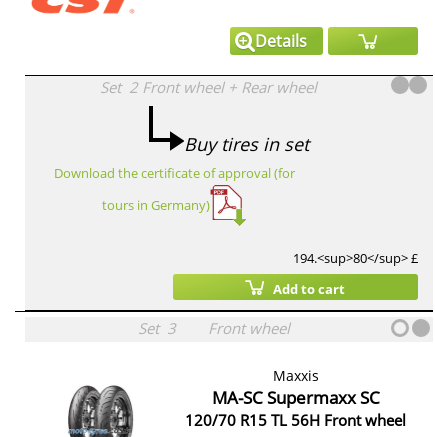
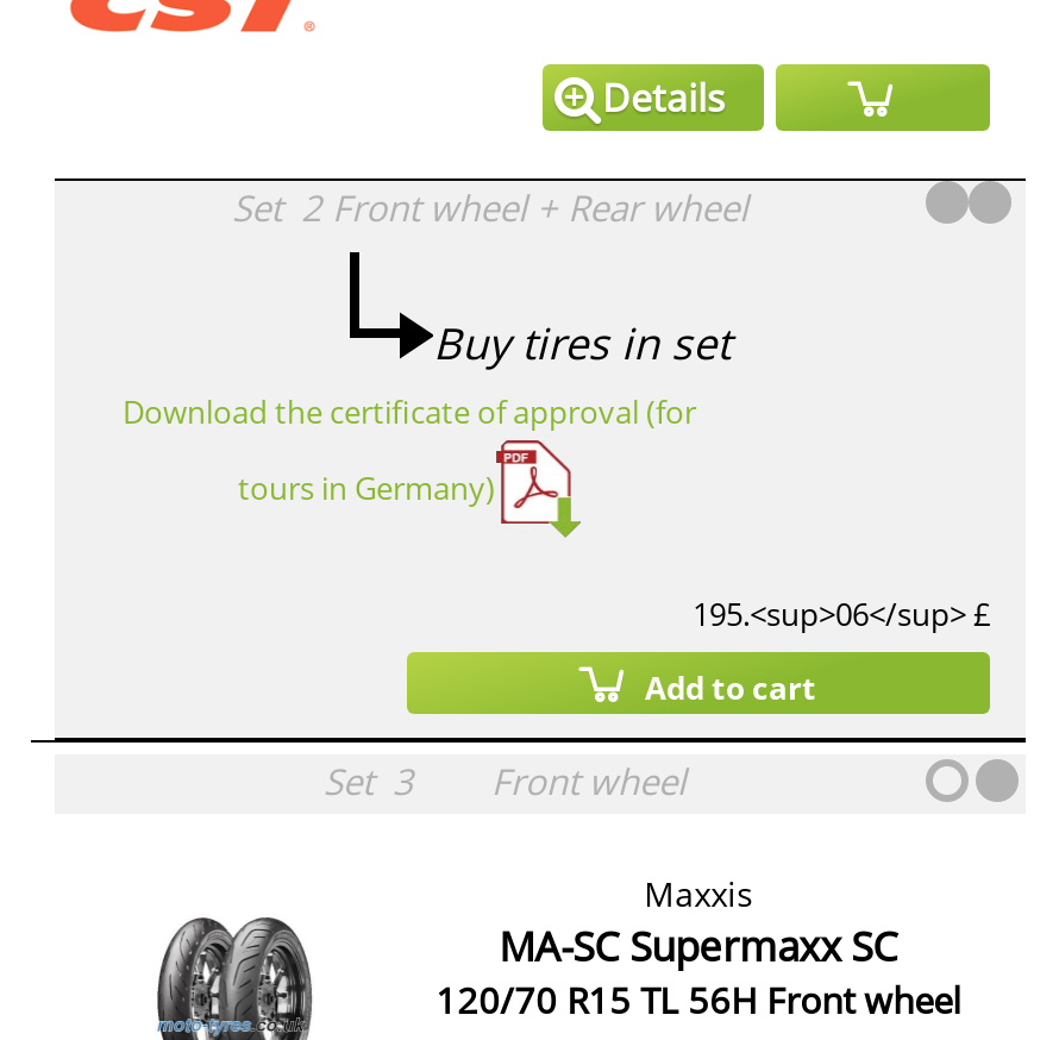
[293,249,418,267] 194.<sup>80</sup> £ -> [693,592,990,635] 195.<sup>06</sup> £

